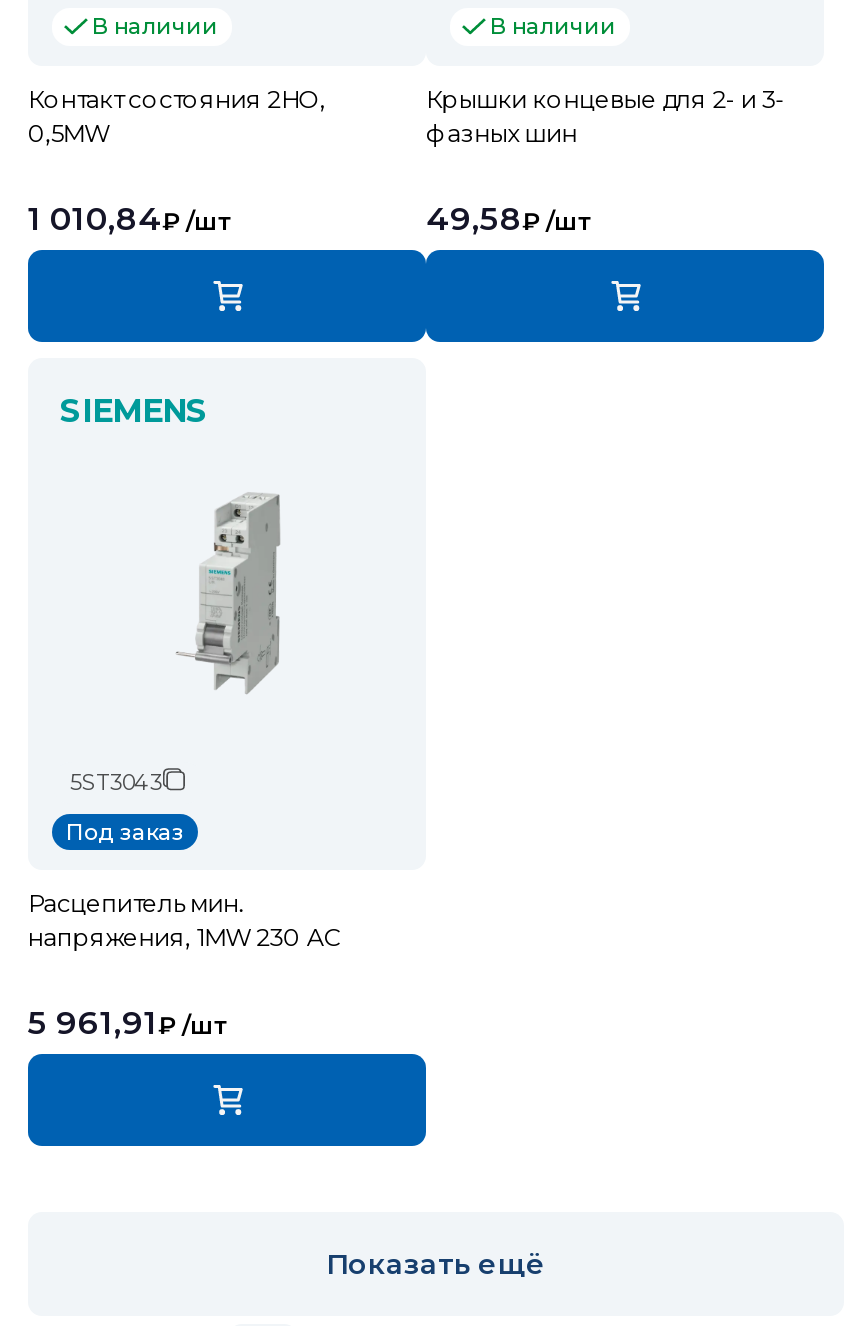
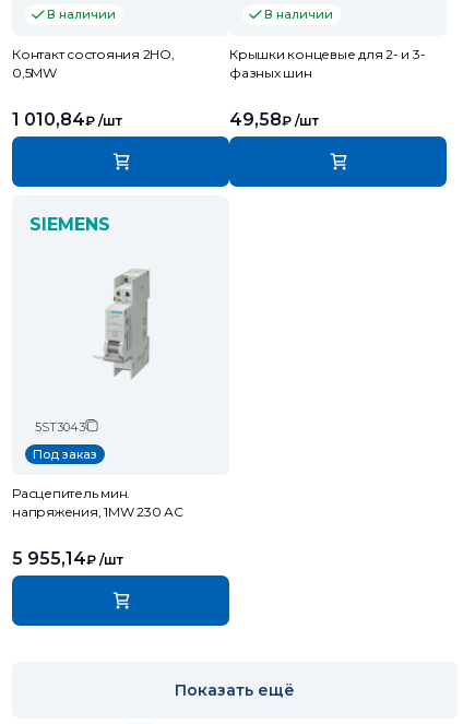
[28,1004,226,1042] 5 961,91₽ /шт -> [12,548,123,569] 5 955,14₽ /шт

